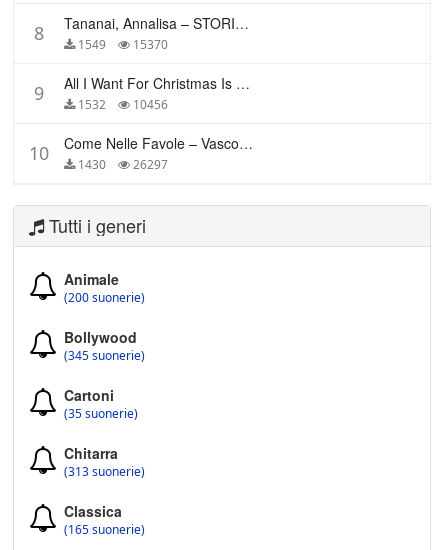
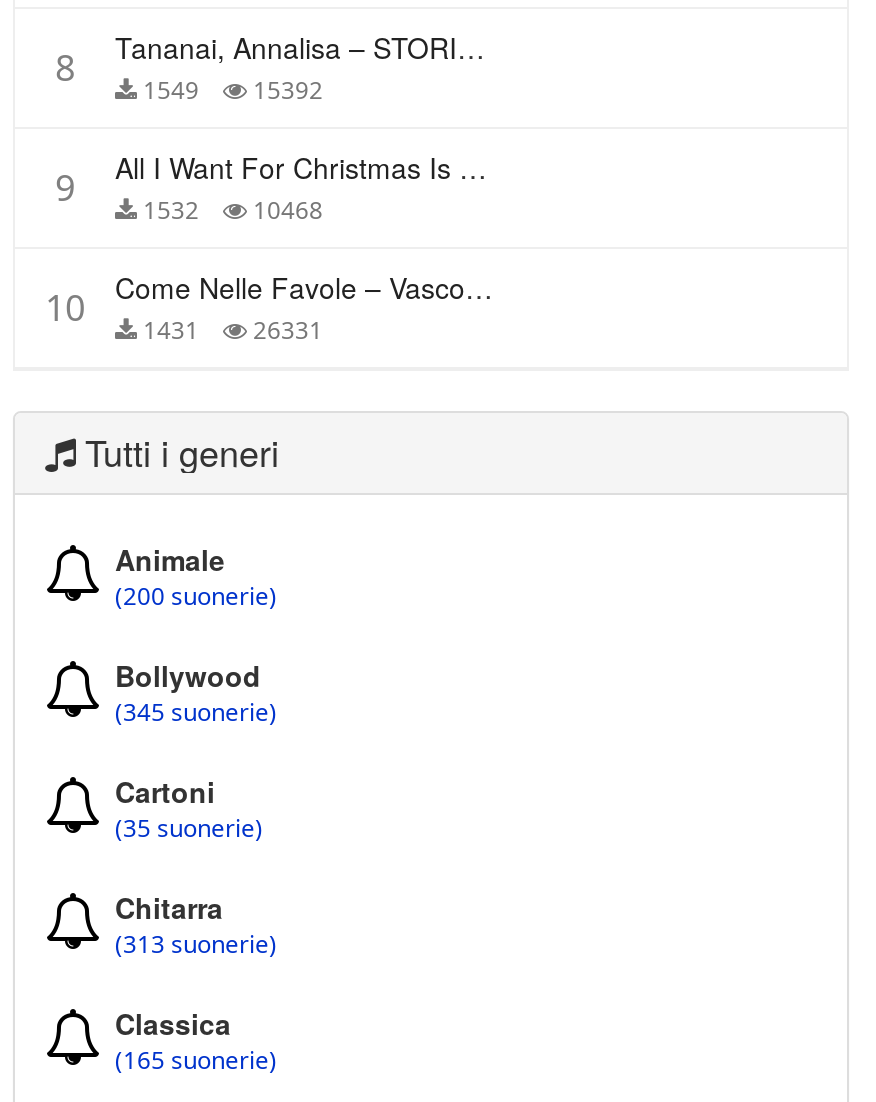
[34,21,168,53] 8 1549 15370 -> [55,43,323,107] 8 1549 15392
[34,81,168,113] 9 1532 10456 -> [55,163,323,227] 9 1532 10468
[75,156,118,173] 1430 -> [137,313,223,347] 1431
[130,156,168,173] 26297 -> [247,313,323,347] 26331

